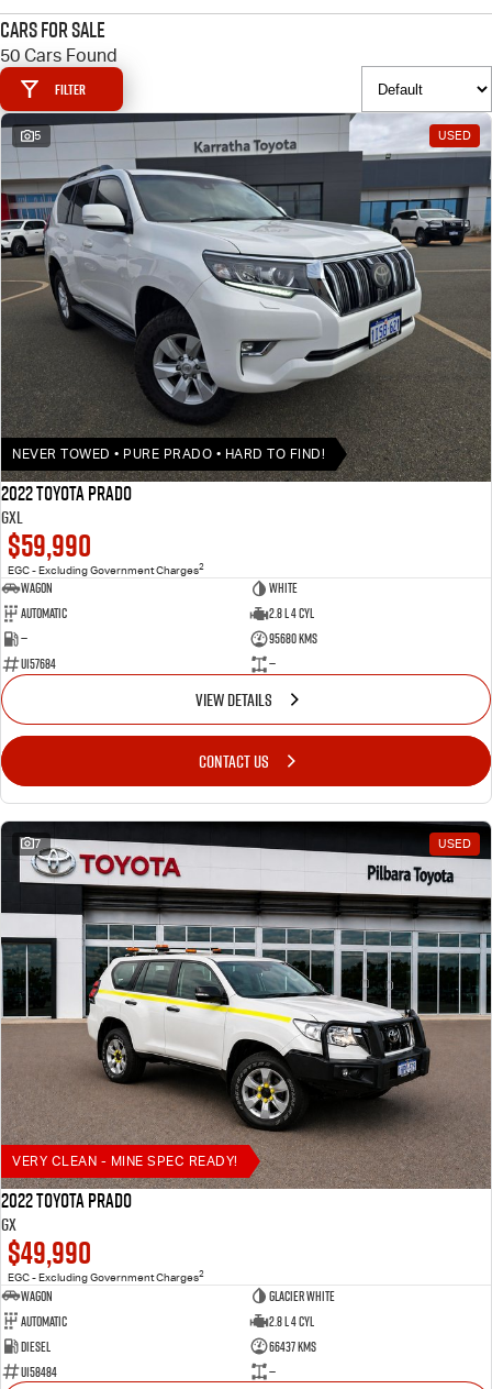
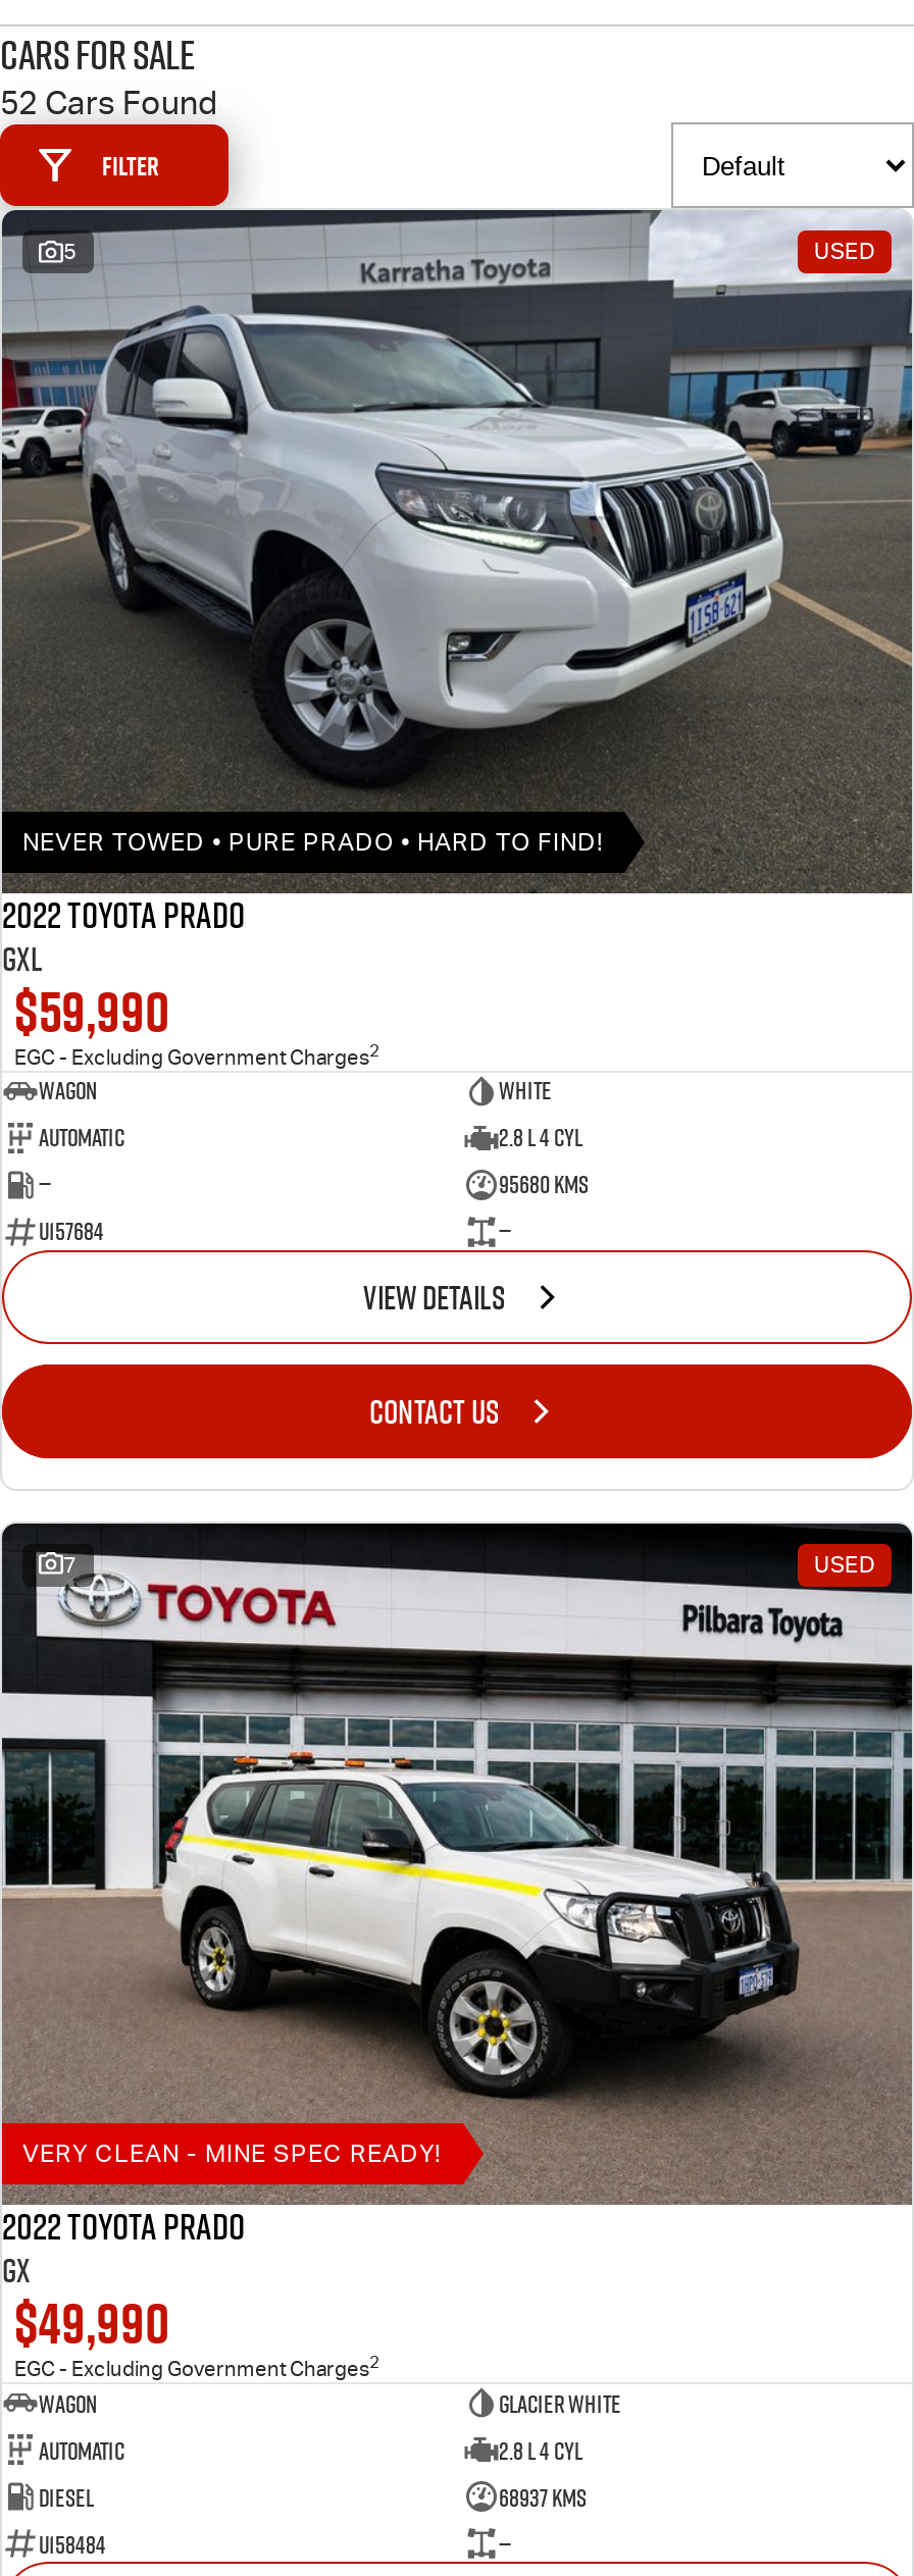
[0,45,118,66] 50 Cars Found -> [0,84,218,122] 52 Cars Found
[269,1337,316,1355] 66437 Kms -> [499,2479,587,2514] 68937 Kms

